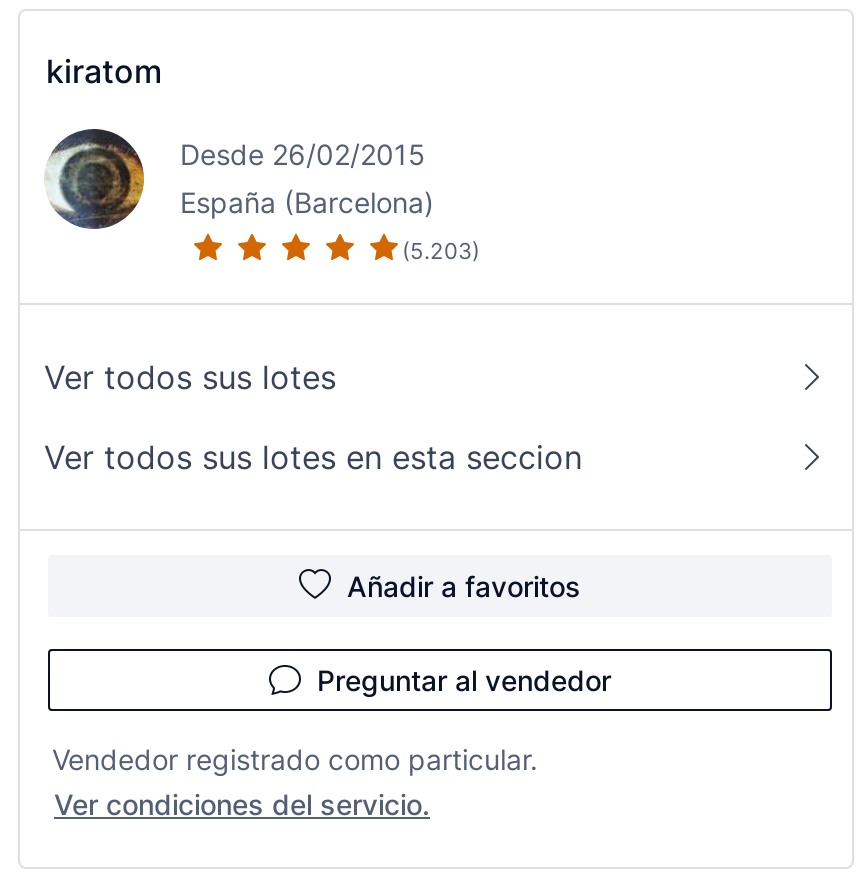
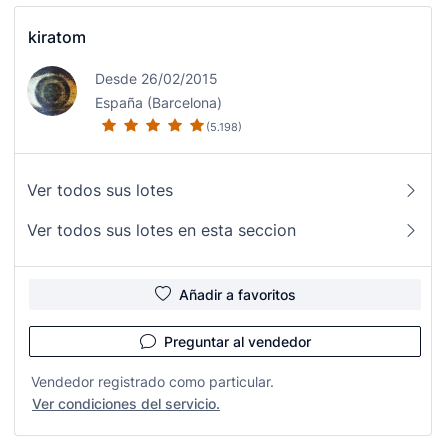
[402,236,480,264] (5.203) -> [206,120,242,134] (5.198)

